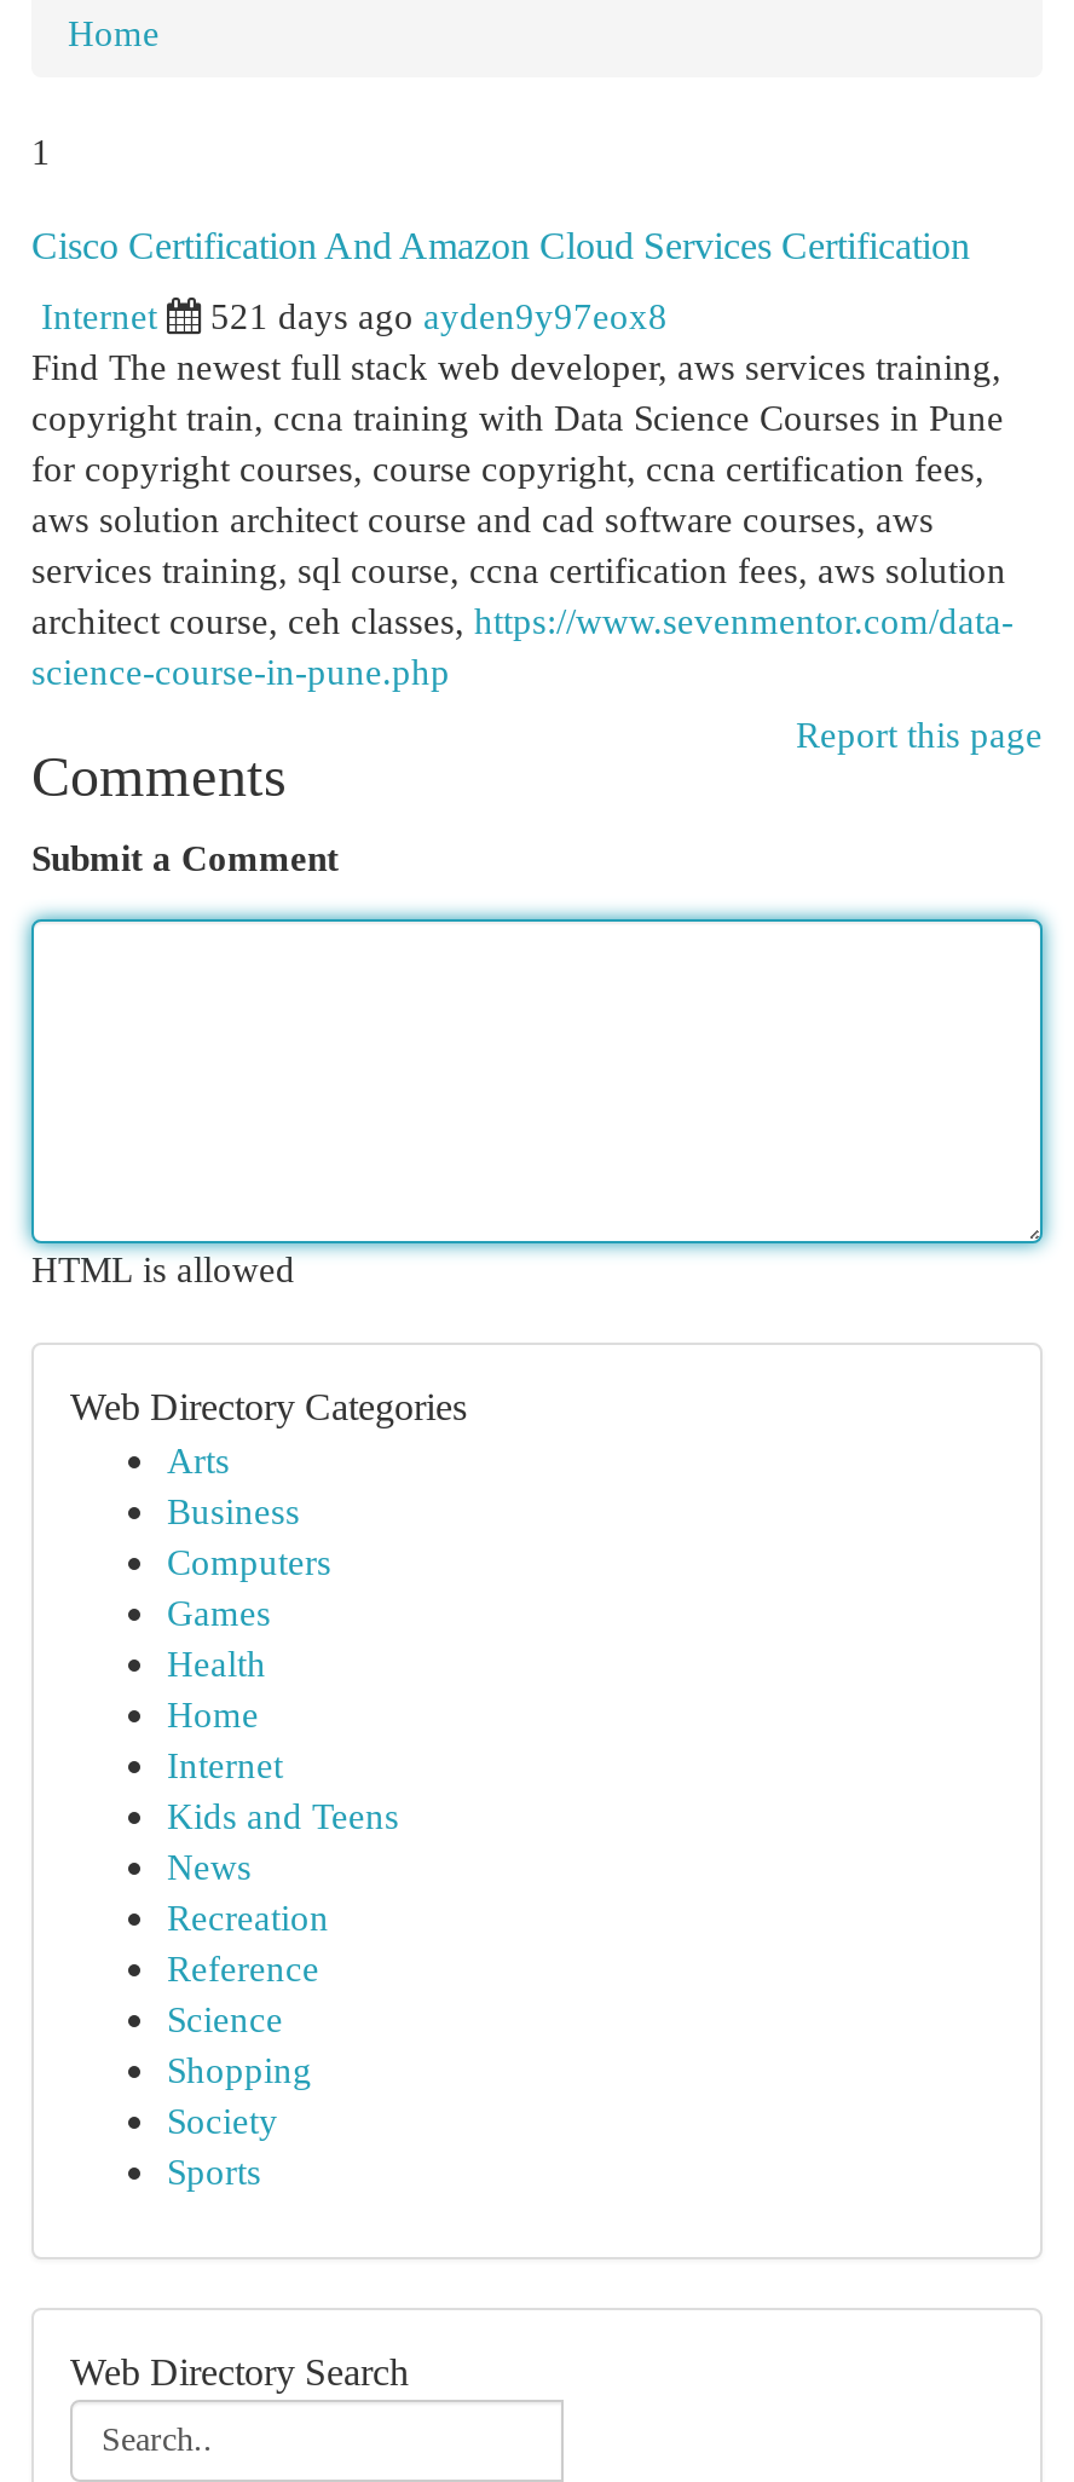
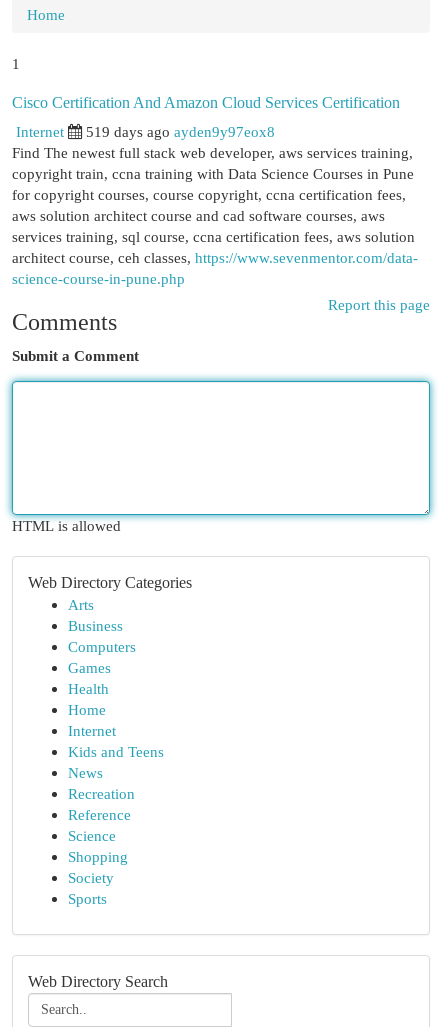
[210,295,668,336] 521 days ago ayden9y97eox8 -> [86,123,275,140] 519 days ago ayden9y97eox8

